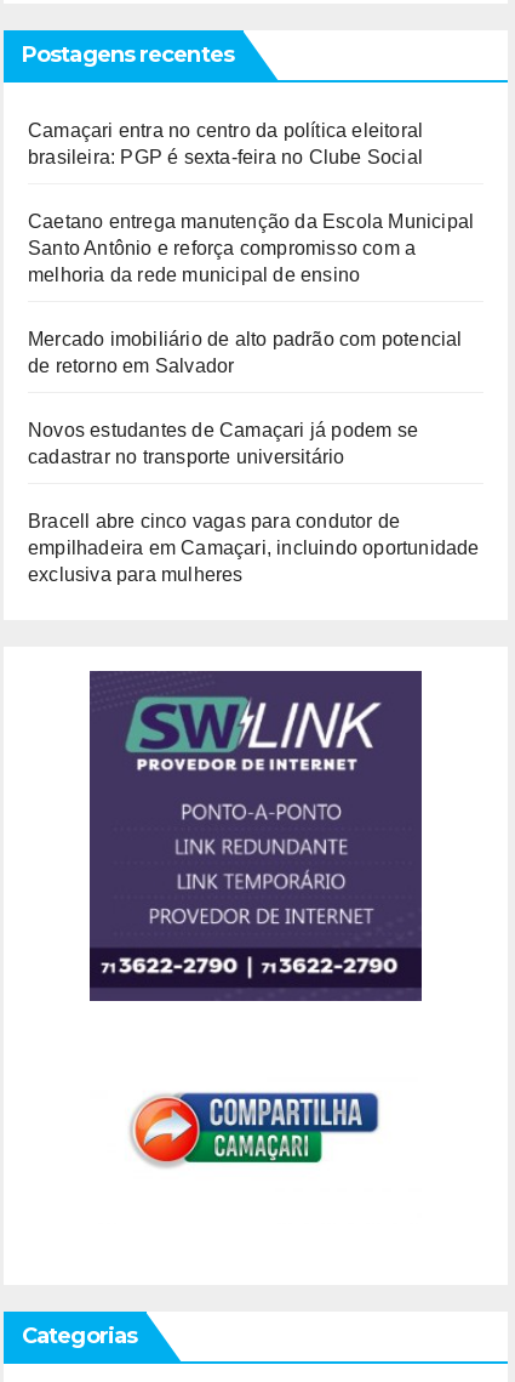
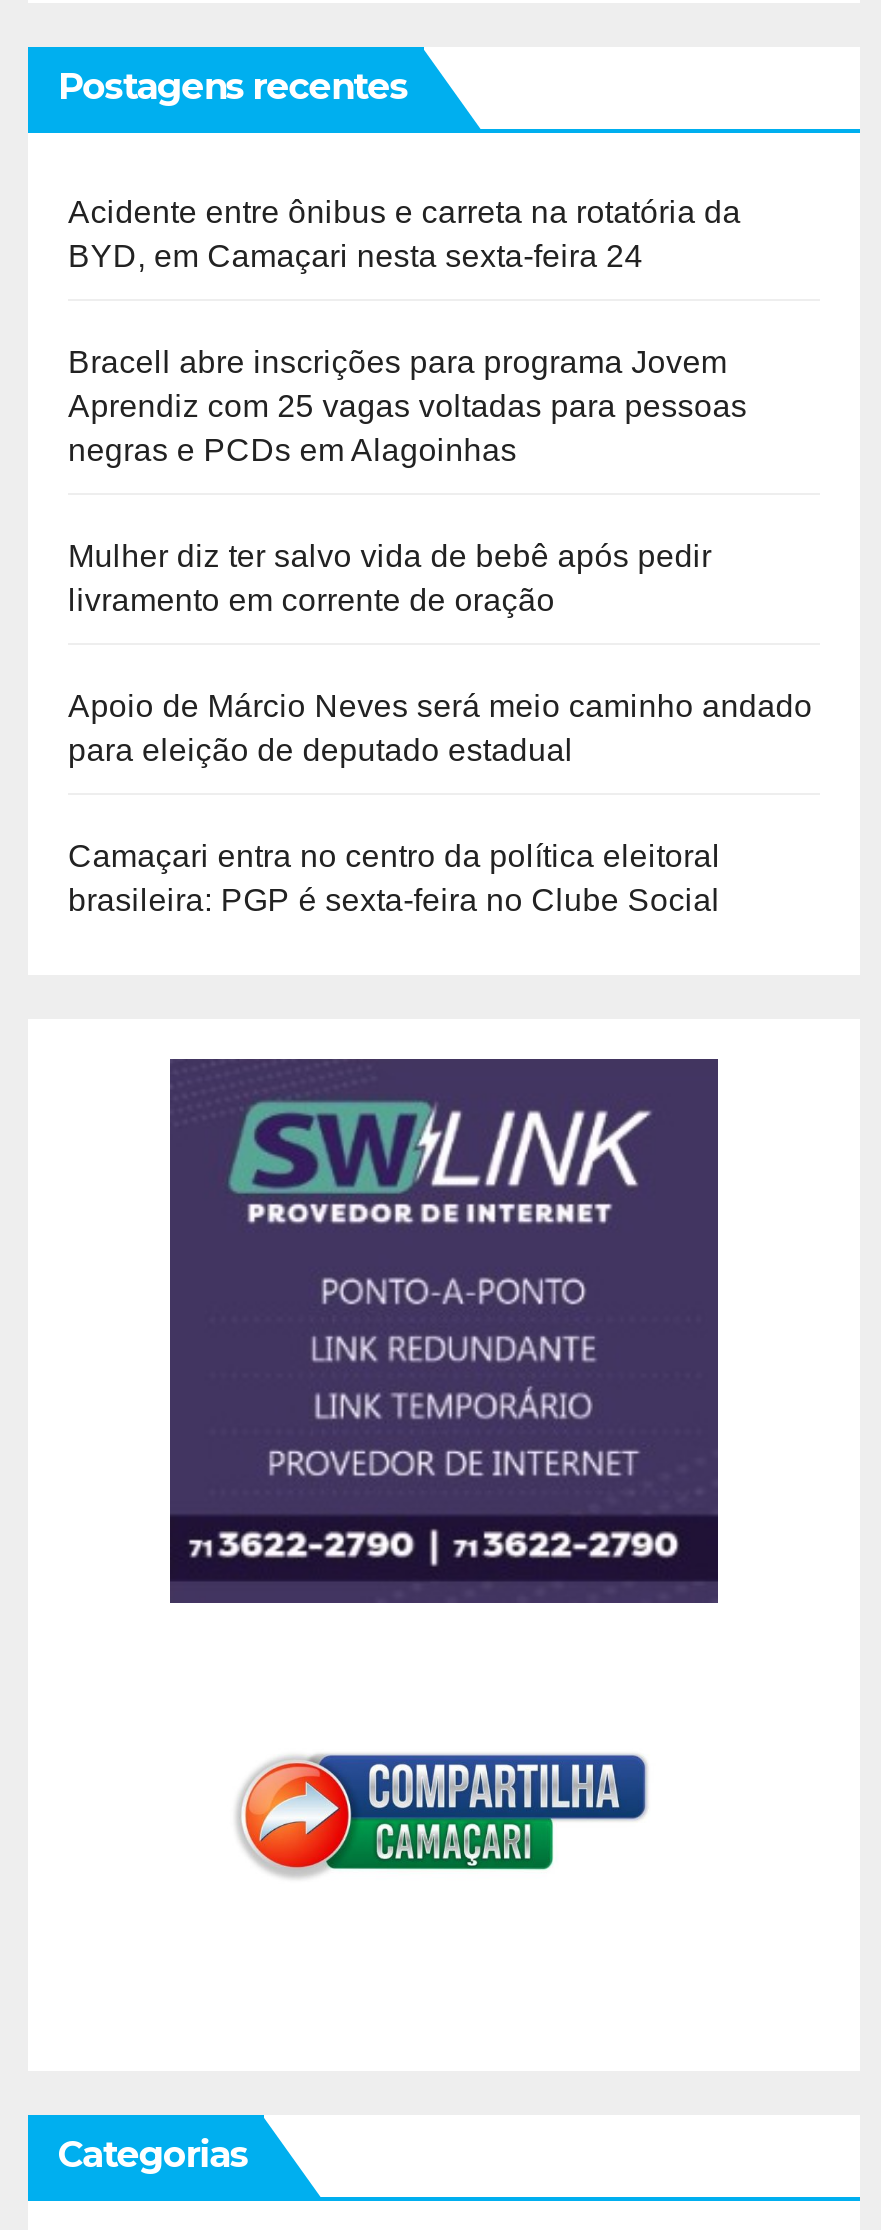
none -> [68,194,812,766] Acidente entre ônibus e carreta na rotatória da | BYD, em Camaçari nesta sexta-feira 24 | Bracell abre inscrições para programa Jovem | Aprendiz com 25 vagas voltadas para pessoas | negras e PCDs em Alagoinhas | Mulher diz ter salvo vida de bebê após pedir | livramento em corrente de oração | Apoio de Márcio Neves será meio caminho andado | para eleição de deputado estadual
moved [28,120,423,167] -> [68,838,720,916]: Camaçari entra no centro da política eleitoral | brasileira: PGP é sexta-feira no Clube Social
[28,211,479,584] Caetano entrega manutenção da Escola Municipal | Santo Antônio e reforça compromisso com a | melhoria da rede municipal de ensino | Mercado imobiliário de alto padrão com potencial | de retorno em Salvador | Novos estudantes de Camaçari já podem se | cadastrar no transporte universitário | Bracell abre cinco vagas para condutor de | empilhadeira em Camaçari, incluindo oportunidade | exclusiva para mulheres -> none

